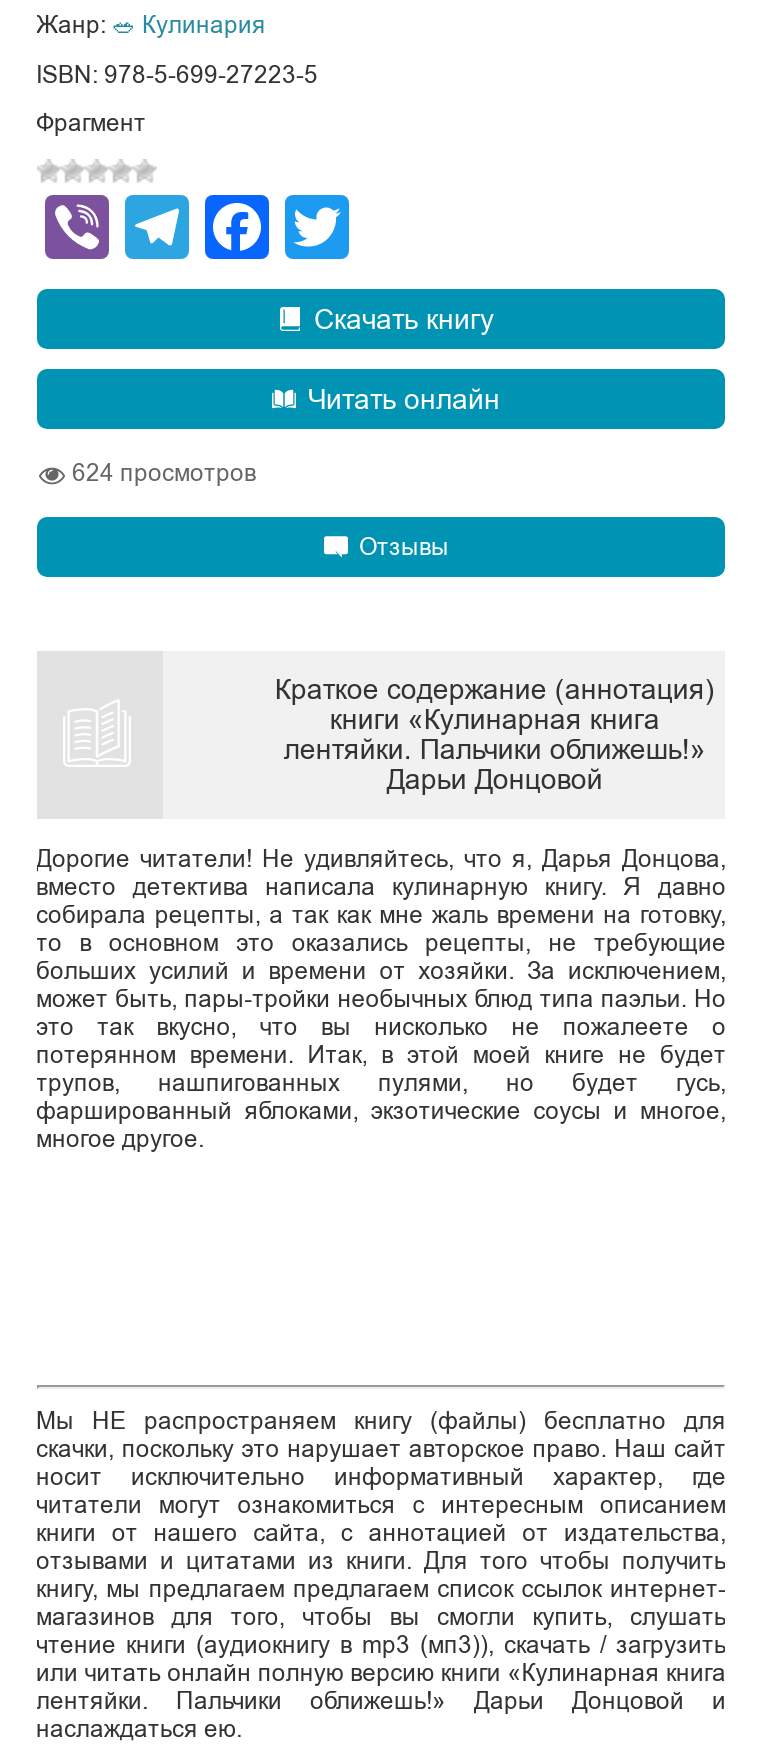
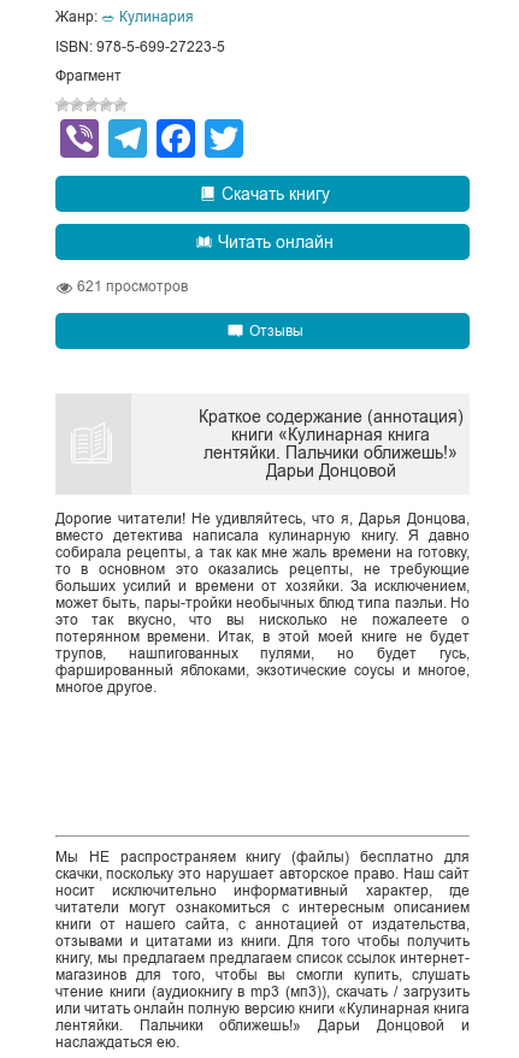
[72,459,256,487] 624 просмотров -> [76,278,187,295] 621 просмотров

